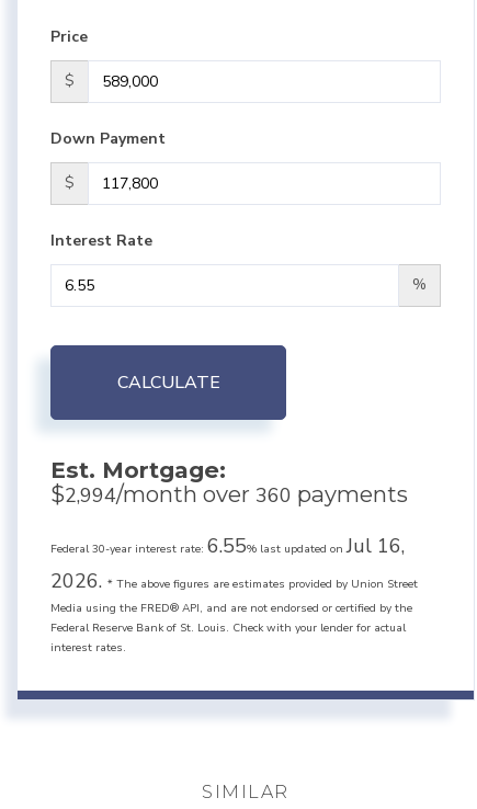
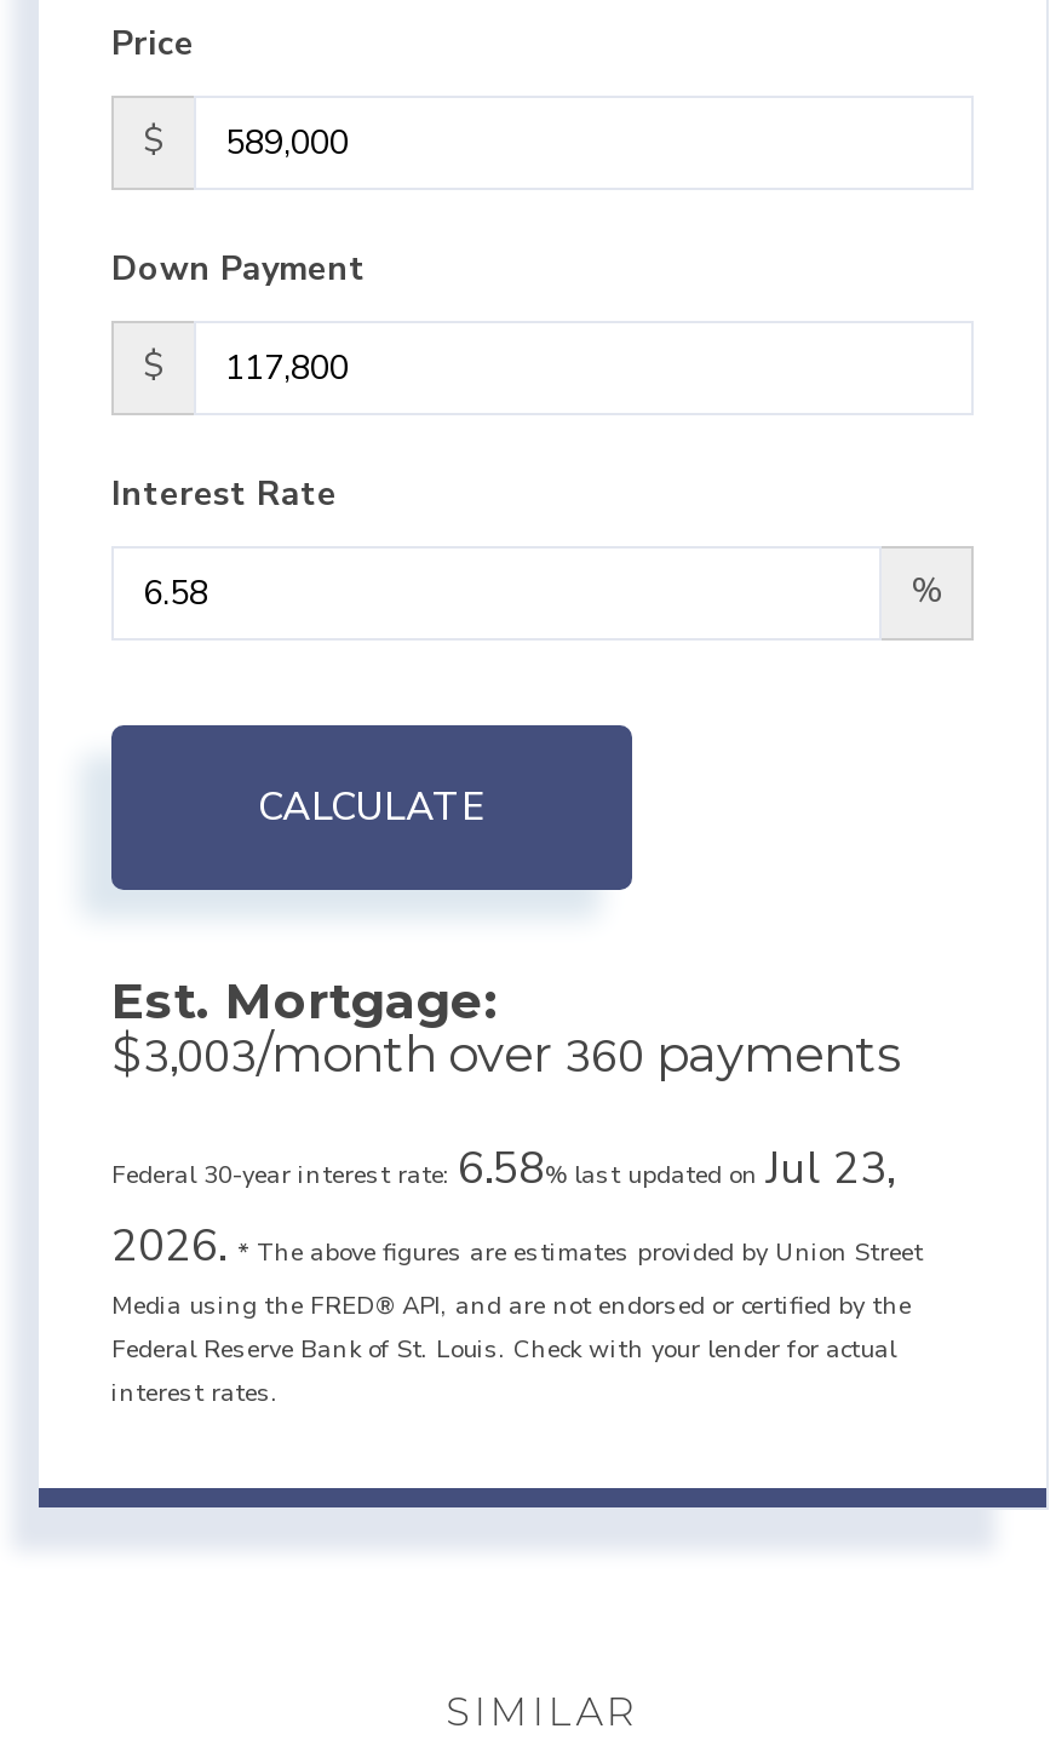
[50,480,408,509] $2,994/month over 360 payments -> [111,1023,901,1086] $3,003/month over 360 payments
[50,533,405,559] Federal 30-year interest rate: 6.55% last updated on Jul 16, -> [111,1139,894,1197] Federal 30-year interest rate: 6.58% last updated on Jul 23,

